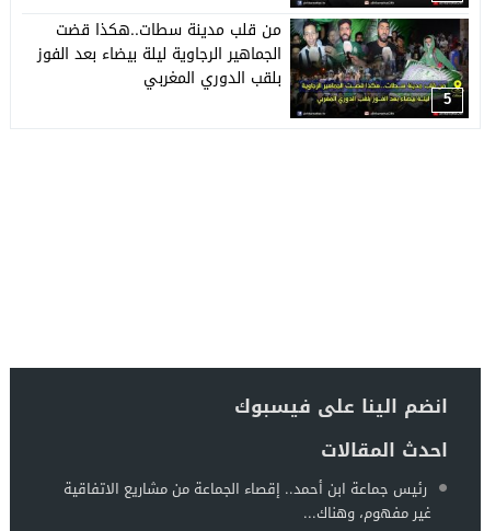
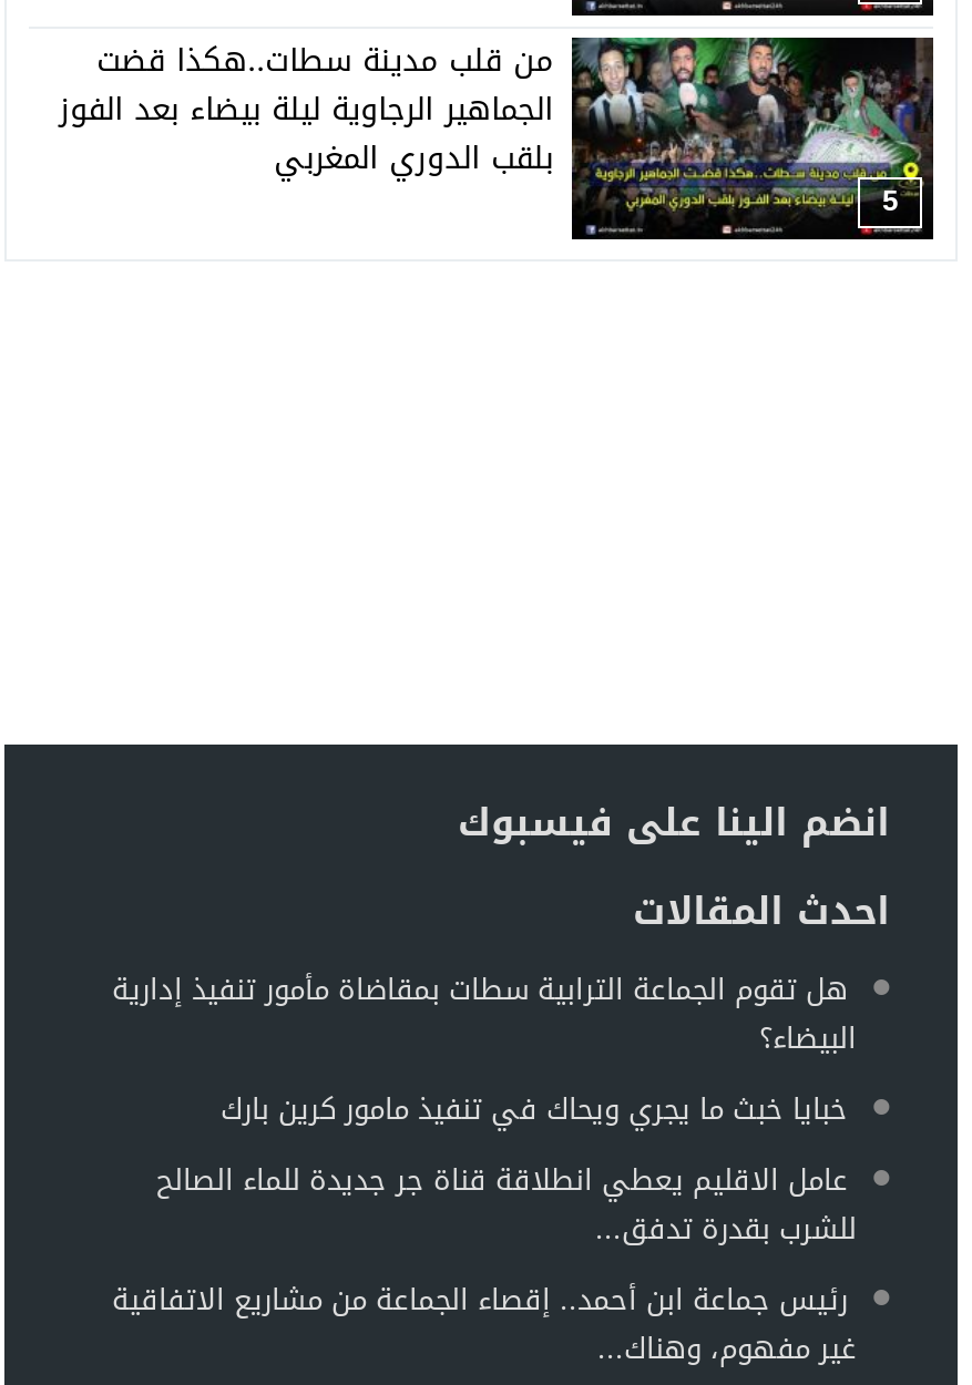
none -> [112,962,857,1256] هل تقوم الجماعة الترابية سطات بمقاضاة مأمور تنفيذ إدارية | البيضاء؟ | خبايا خبث ما يجري ويحاك في تنفيذ مامور كرين بارك | عامل الاقليم يعطي انطلاقة قناة جر جديدة للماء الصالح | للشرب بقدرة تدفق...

